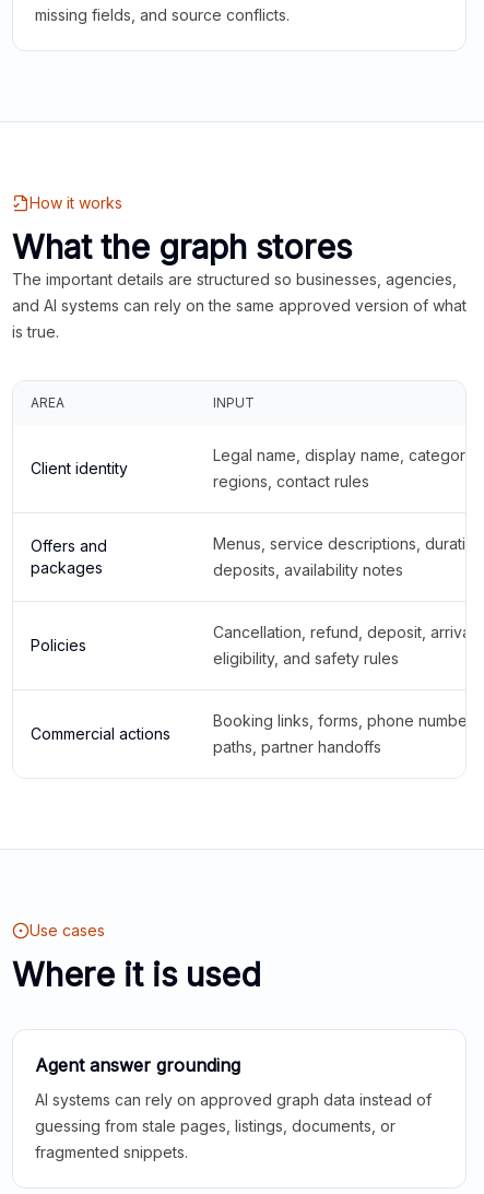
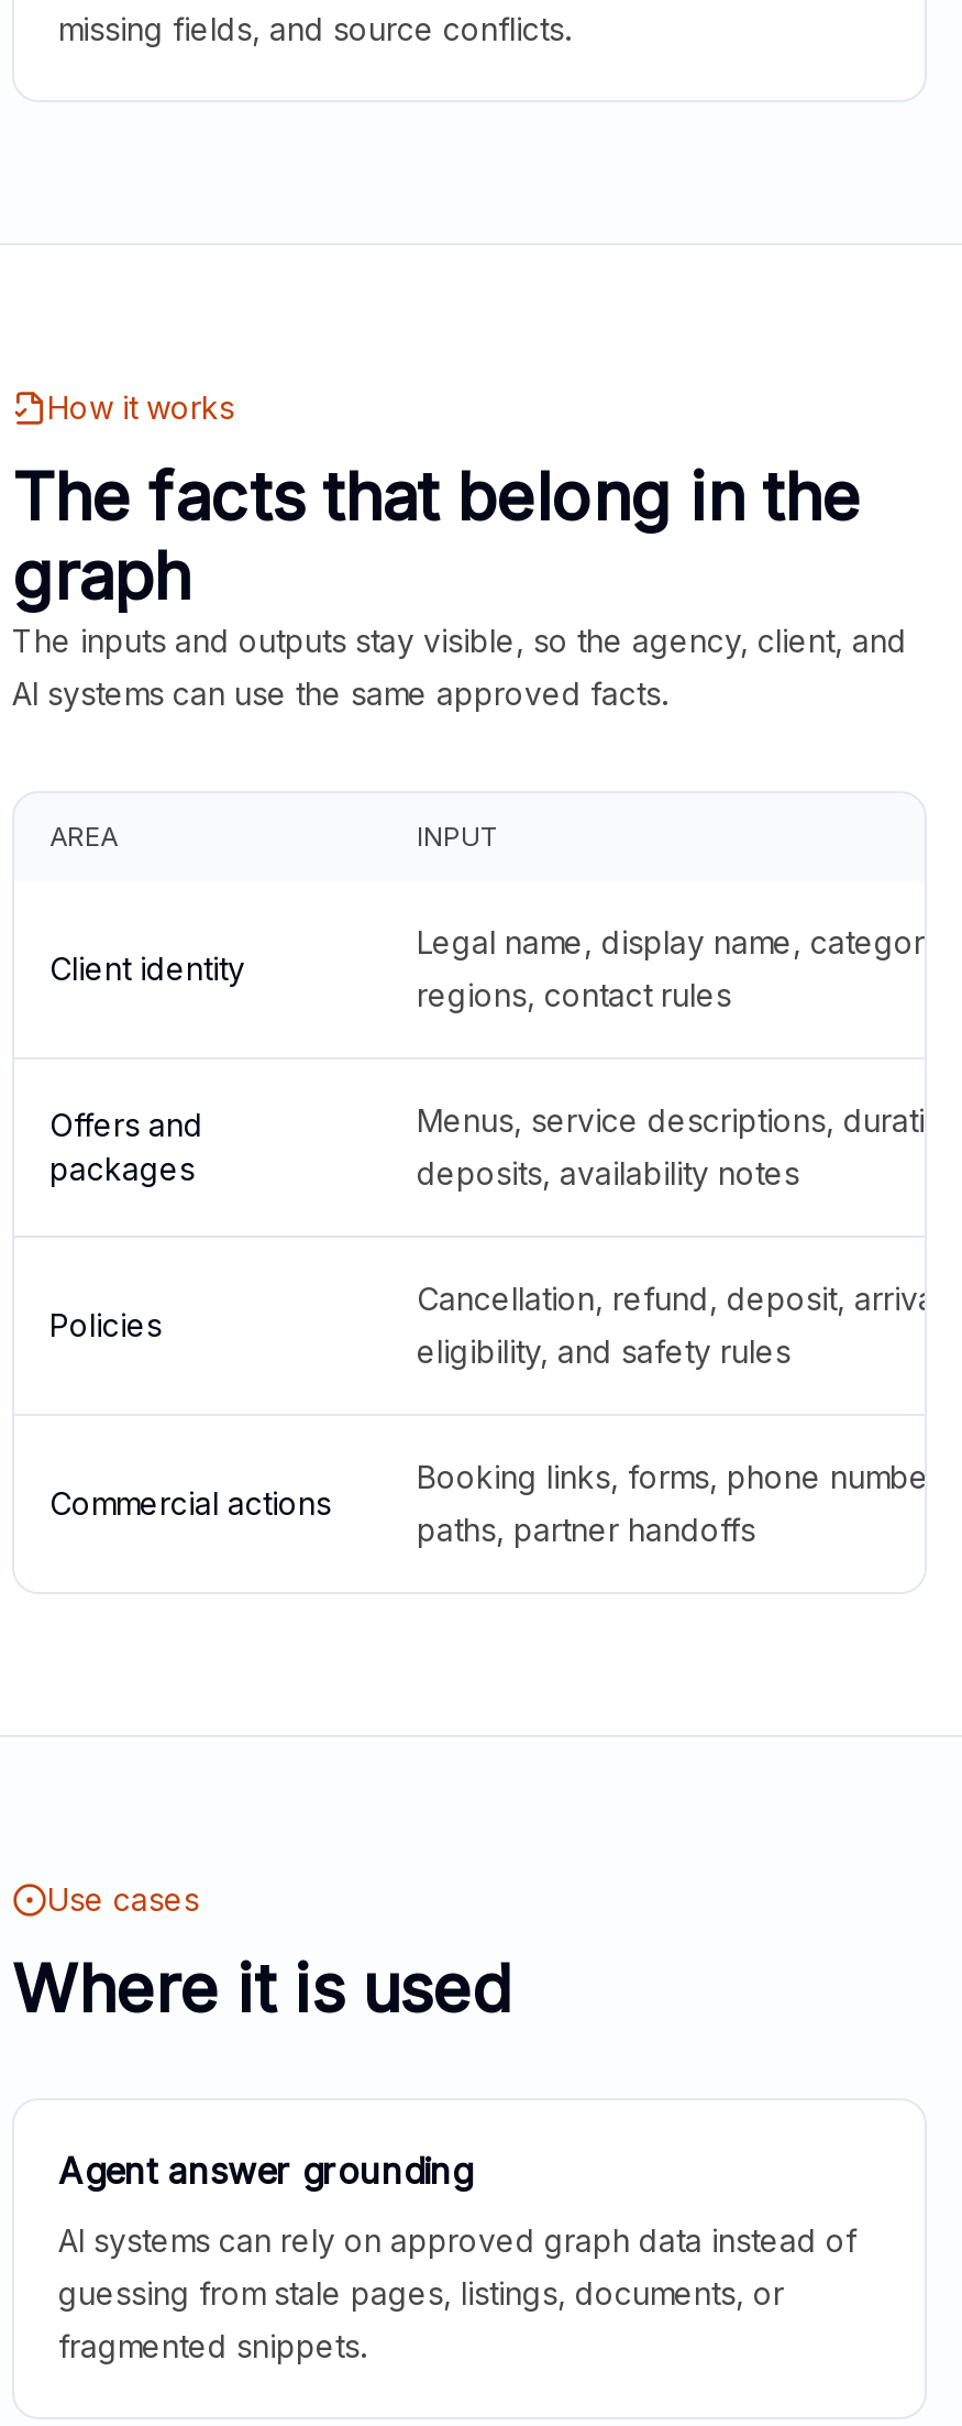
[12,227,467,341] What the graph stores | The important details are structured so businesses, agencies, | and AI systems can rely on the same approved version of what | is true. -> [12,457,907,712] The facts that belong in the | graph | The inputs and outputs stay visible, so the agency, client, and | AI systems can use the same approved facts.

